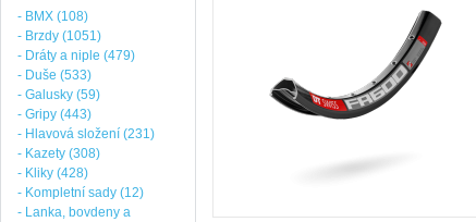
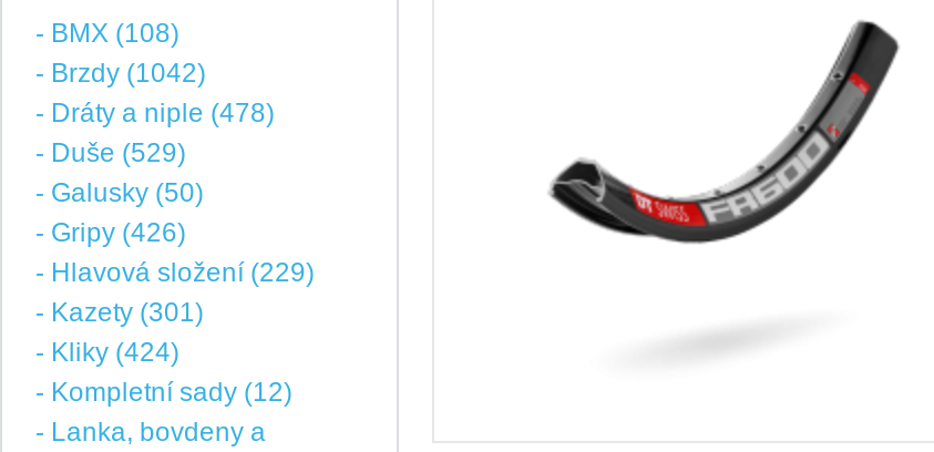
[17,28,101,44] - Brzdy (1051) -> [35,58,206,89] - Brzdy (1042)
[17,48,135,63] - Dráty a niple (479) -> [35,97,275,129] - Dráty a niple (478)
[17,67,91,83] - Duše (533) -> [35,137,186,168] - Duše (529)
[17,87,100,102] - Galusky (59) -> [35,177,204,208] - Galusky (50)
[17,107,91,122] - Gripy (443) -> [35,217,186,248] - Gripy (426)
[17,126,155,141] - Hlavová složení (231) -> [35,257,315,288] - Hlavová složení (229)
[17,146,100,161] - Kazety (308) -> [35,297,204,328] - Kazety (301)
[17,165,88,181] - Kliky (428) -> [35,337,179,368] - Kliky (424)

